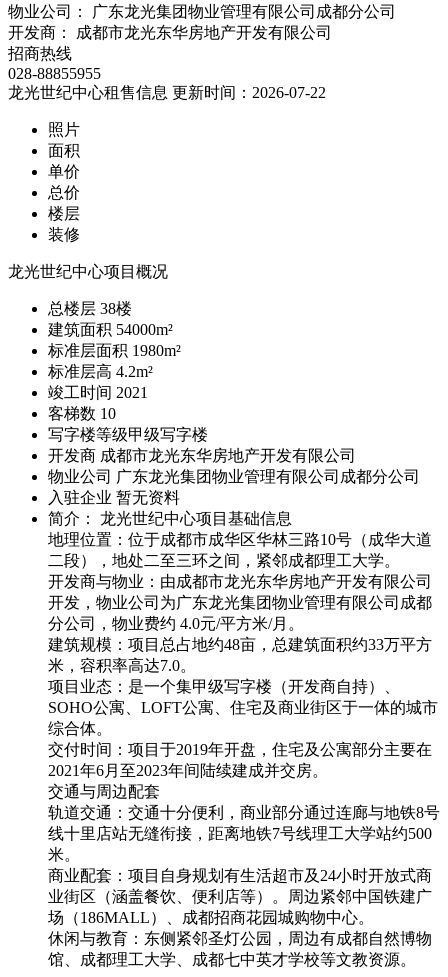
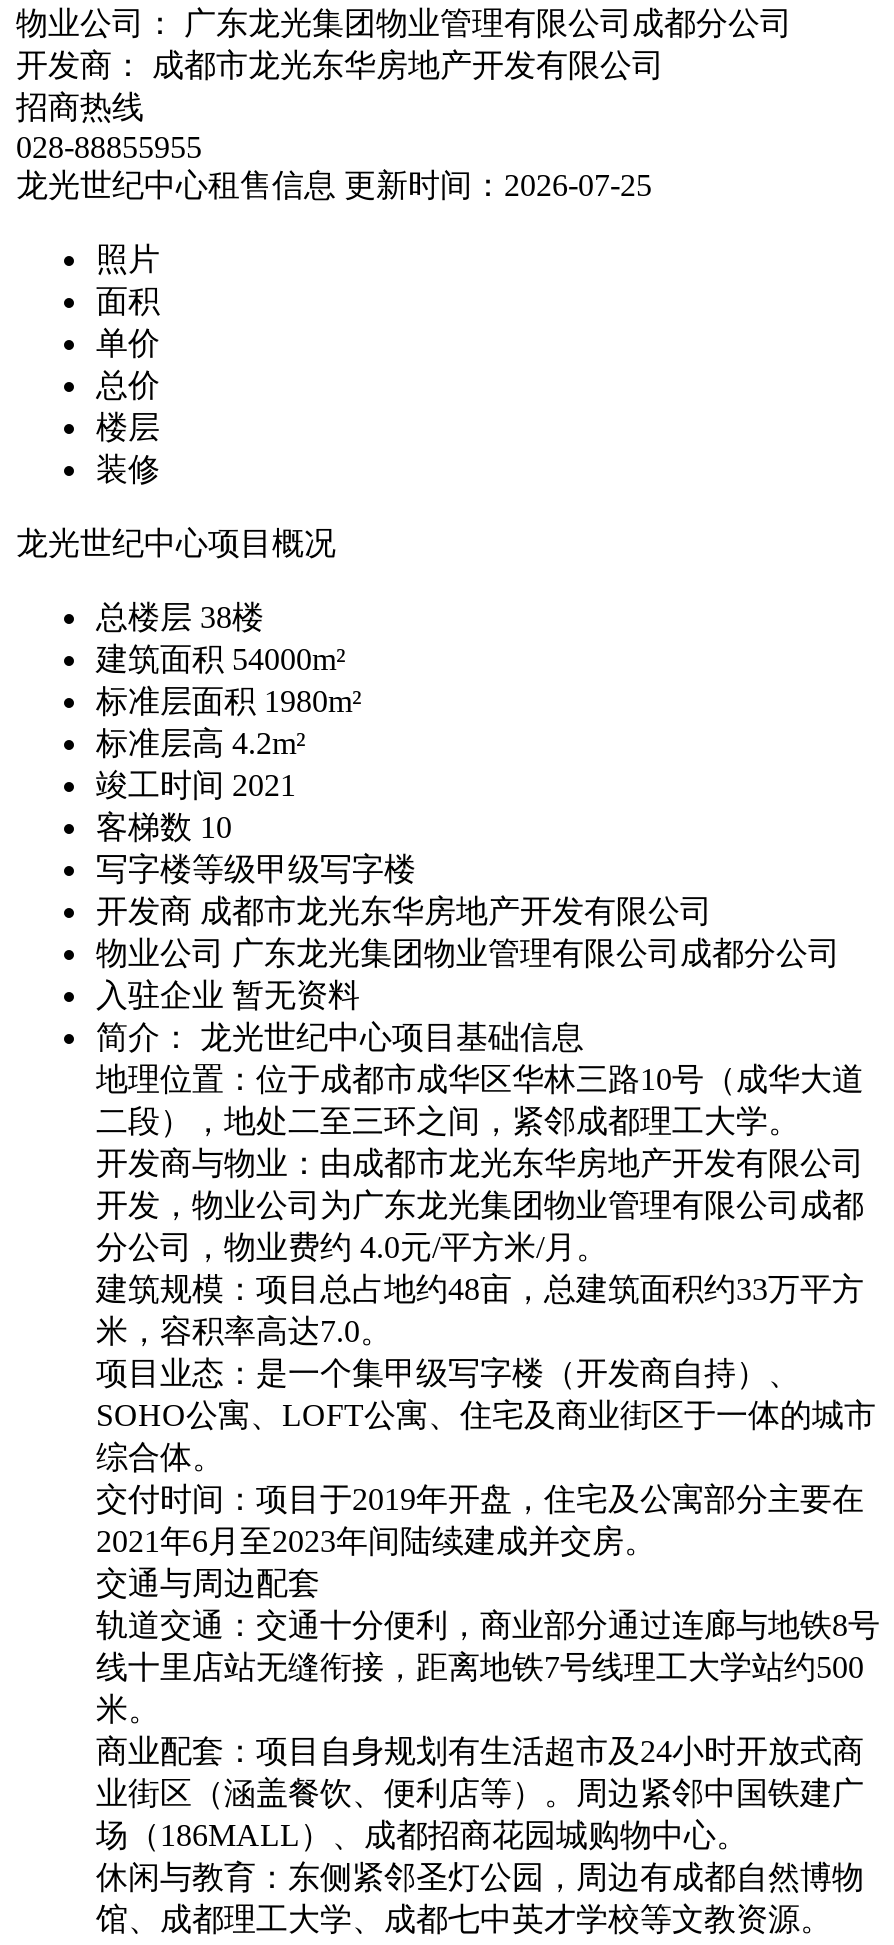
[8,84,326,101] 龙光世纪中心租售信息更新时间：2026-07-22 -> [16,168,652,202] 龙光世纪中心租售信息更新时间：2026-07-25

